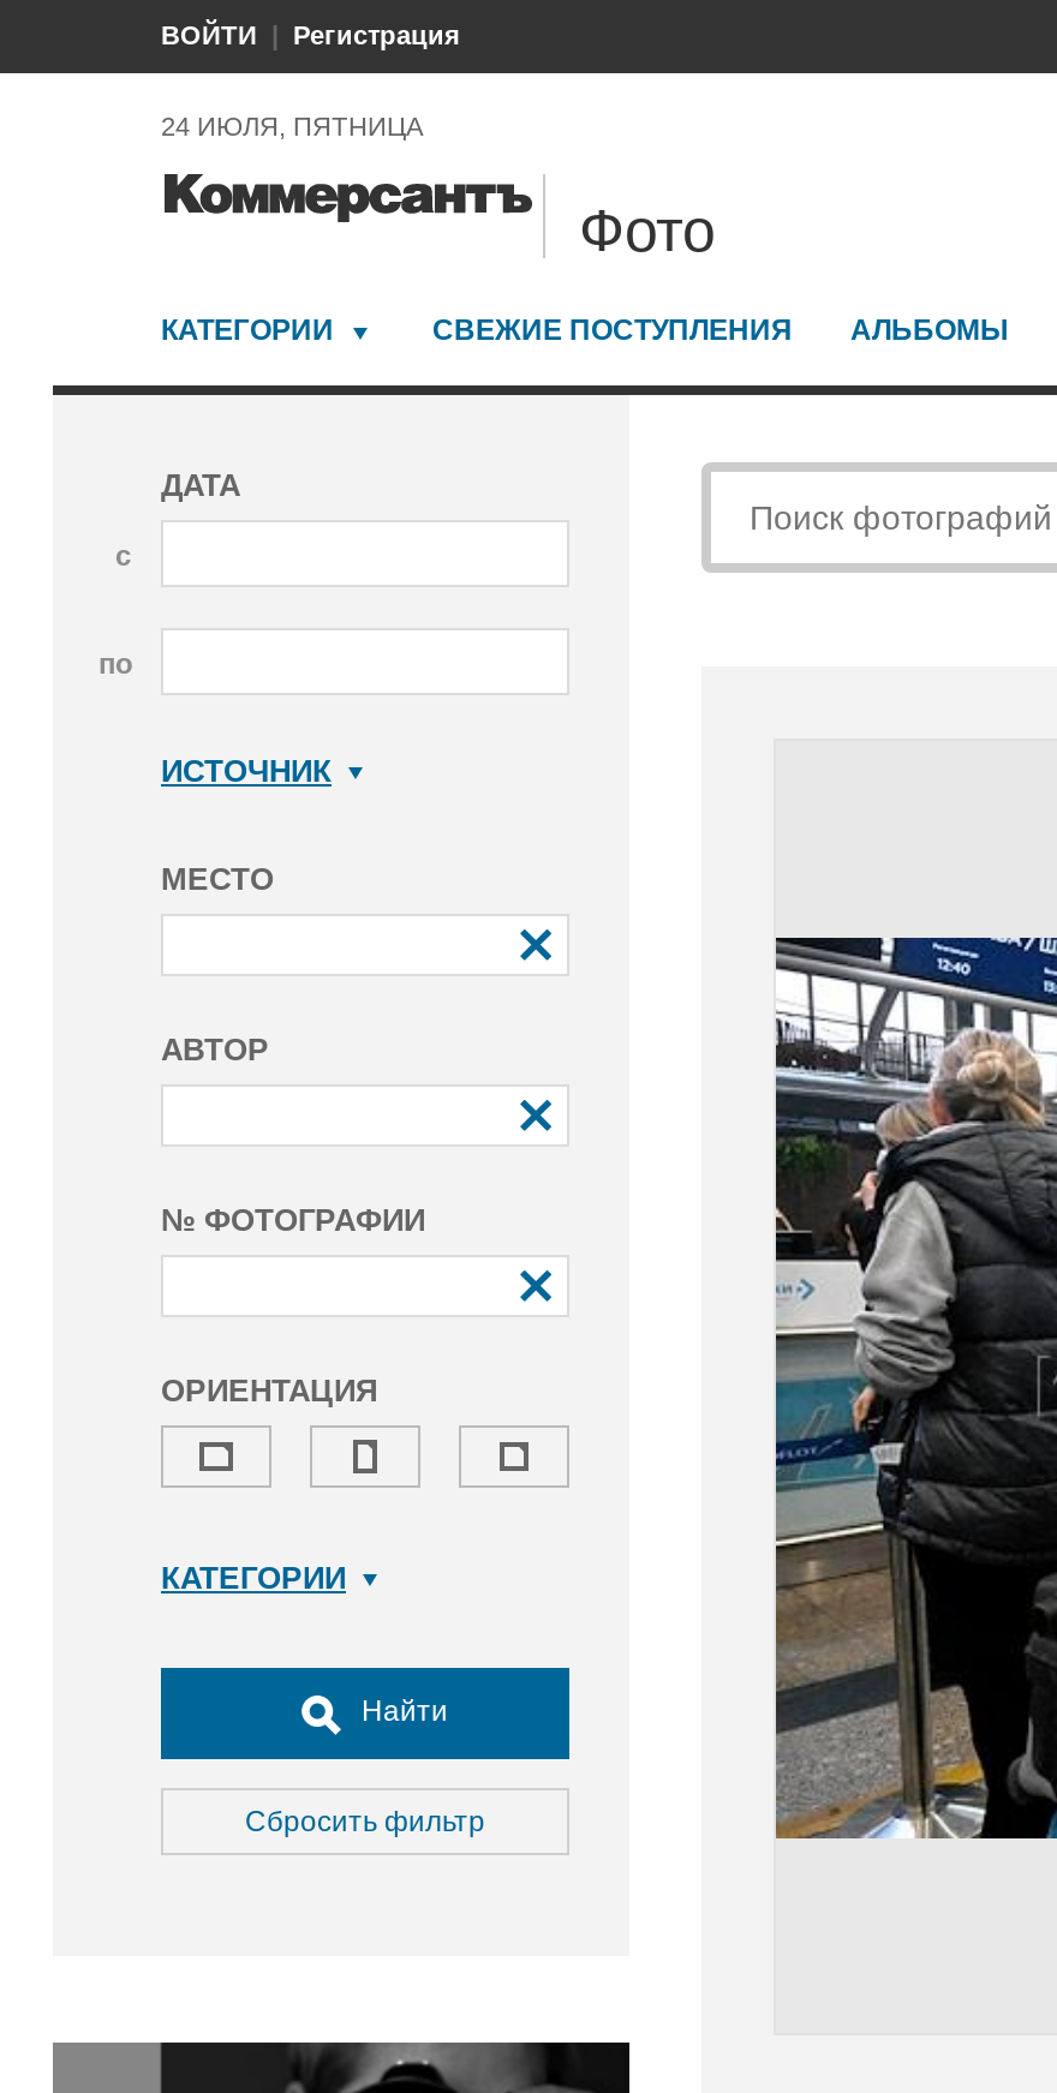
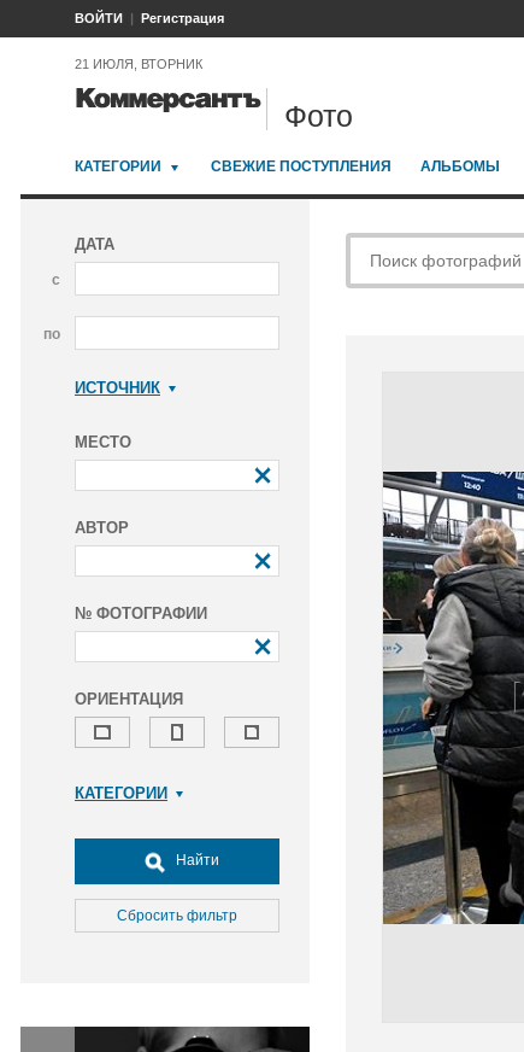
[161,112,423,140] 24 ИЮЛЯ, ПЯТНИЦА -> [75,57,202,71] 21 ИЮЛЯ, ВТОРНИК

